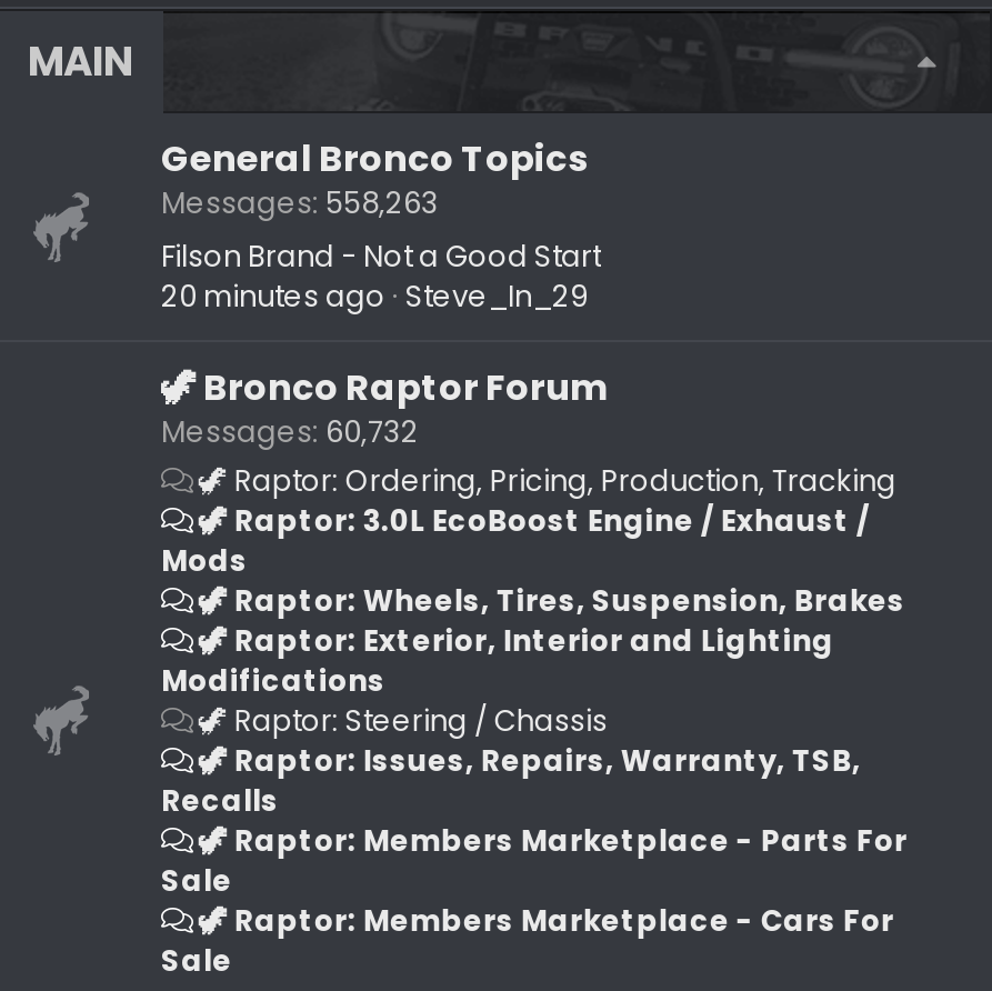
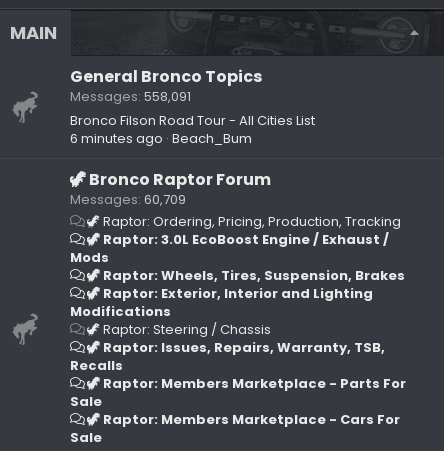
[161,182,601,318] Messages 558,263 | Filson Brand - Not a Good Start | 20 minutes ago Steve_In_29 -> [70,87,315,148] Messages 558,091 | Bronco Filson Road Tour - All Cities List | 6 minutes ago Beach_Bum
[161,411,419,453] Messages 60,732 -> [70,190,186,209] Messages 60,709

